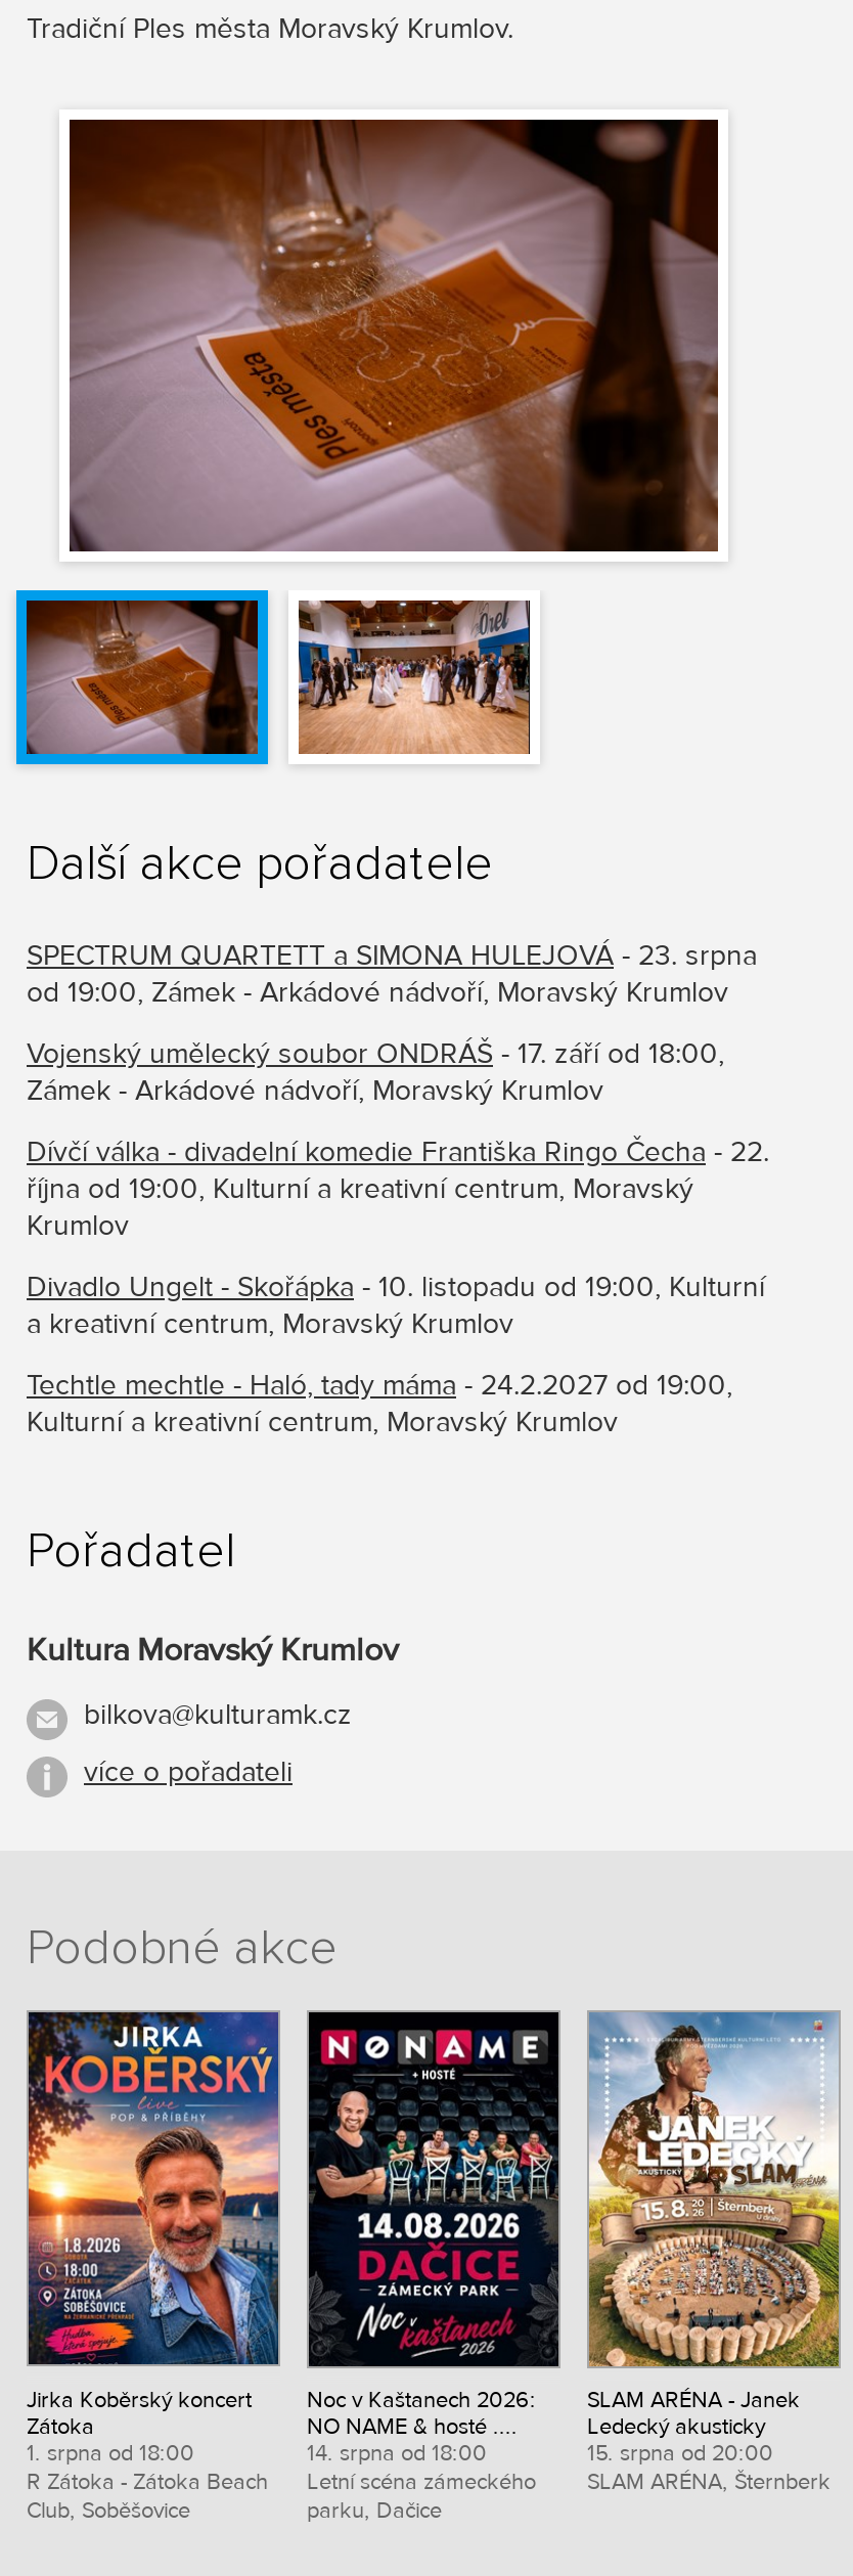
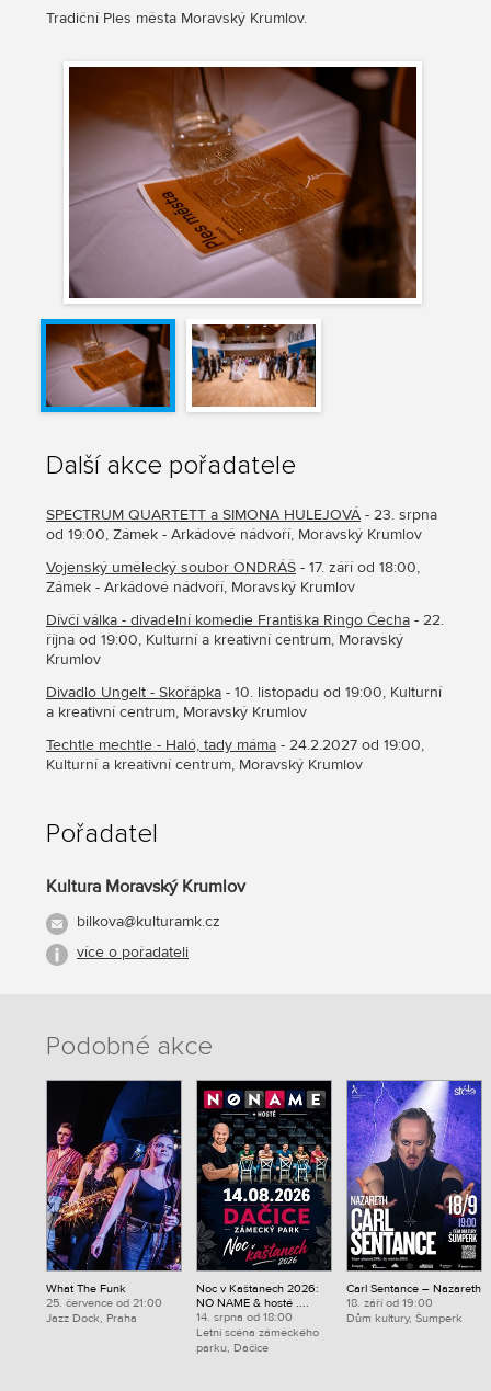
[27,2010,280,2523] [image] | Jirka Koběrský koncert | Zátoka | 1. srpna od 18:00 | R Zátoka - Zátoka Beach | Club, Soběšovice -> [46,1080,182,1325] [image] | What The Funk | 25. července od 21:00 | Jazz Dock, Praha
[587,2010,841,2495] [image] | SLAM ARÉNA - Janek | Ledecký akusticky | 15. srpna od 20:00 | SLAM ARÉNA, Šternberk -> [346,1081,482,1325] [image] | Carl Sentance – Nazareth | 18. září od 19:00 | Dům kultury, Šumperk

